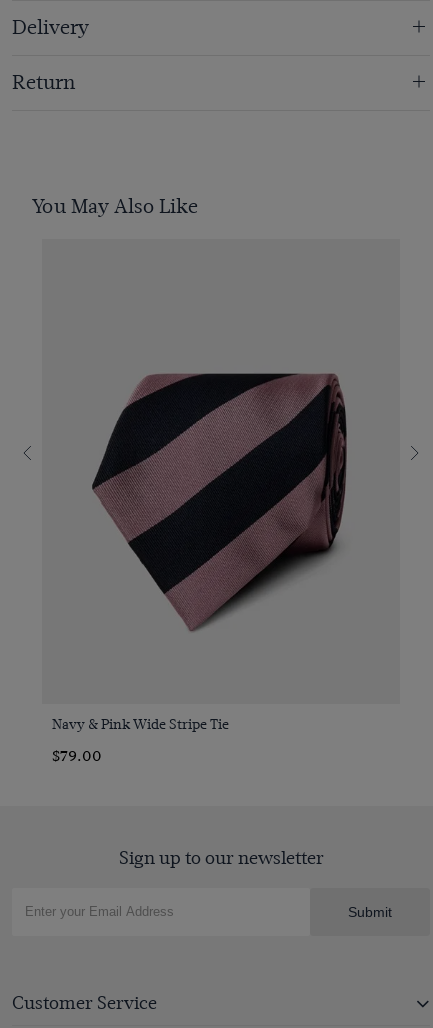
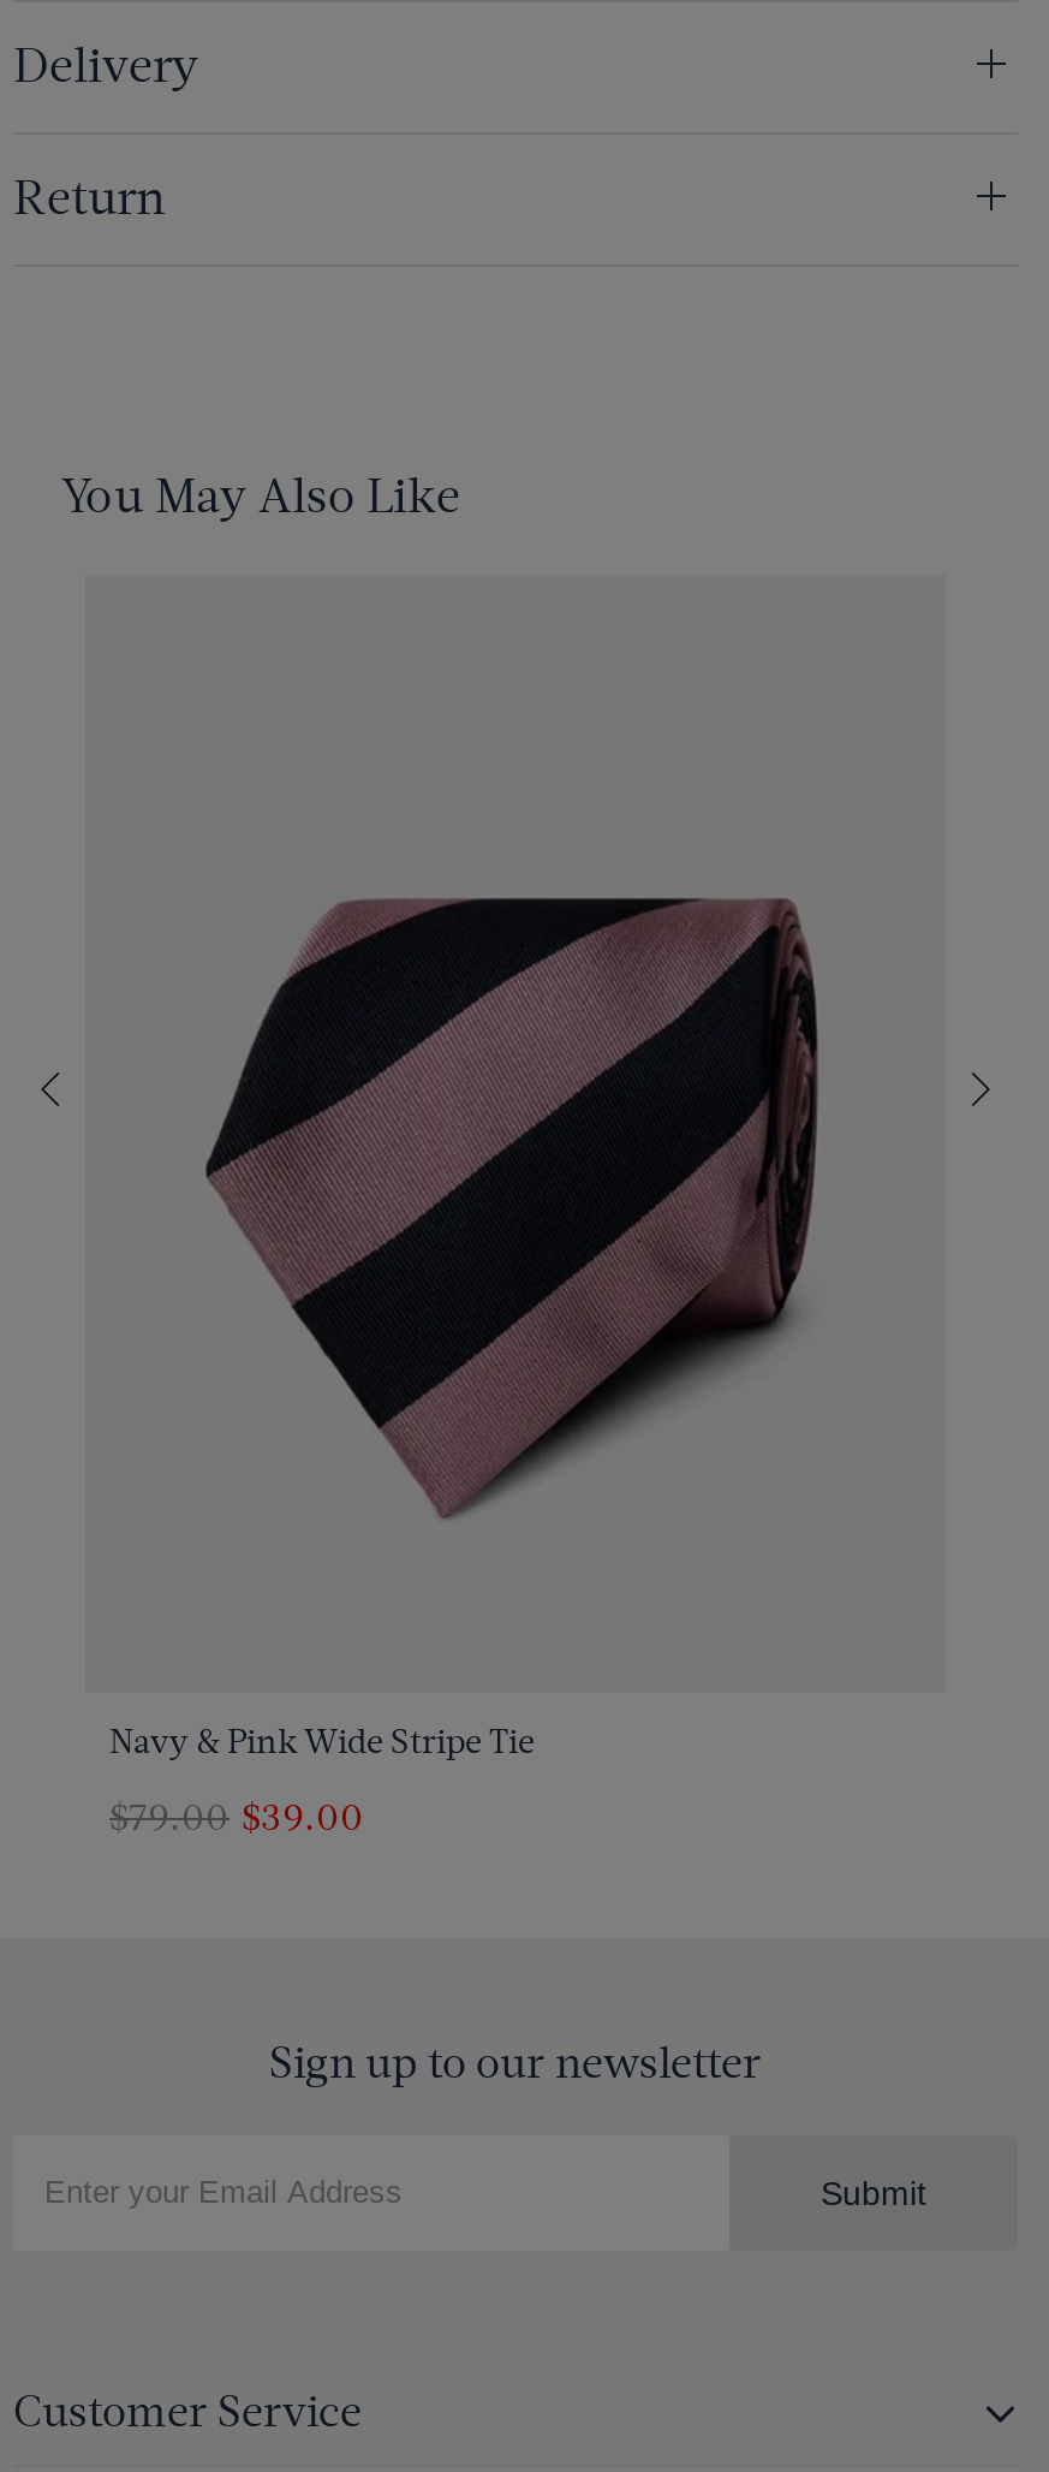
[52,746,102,765] $79.00 -> [109,1793,364,1839] $79.00 $39.00

